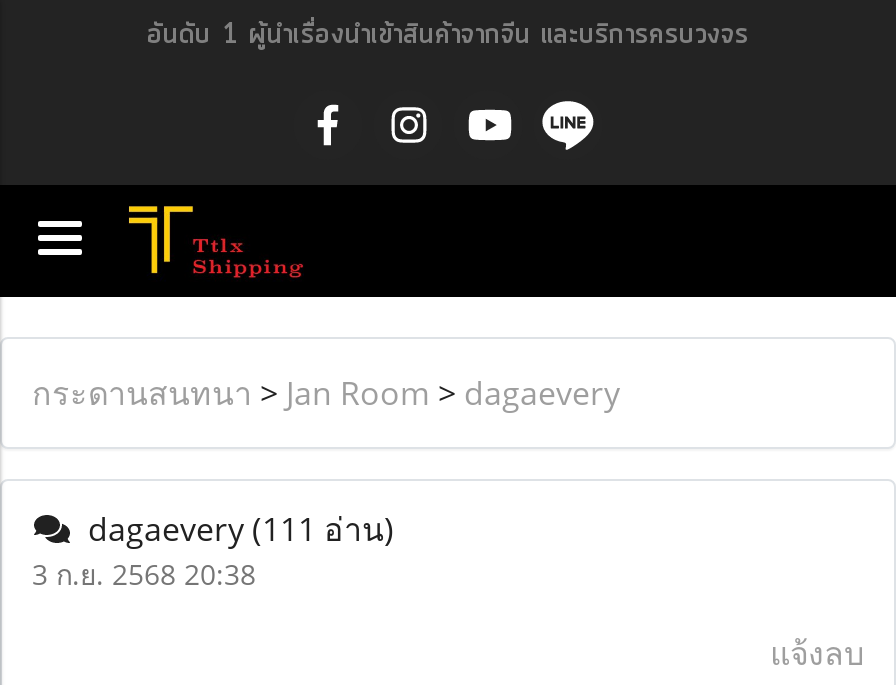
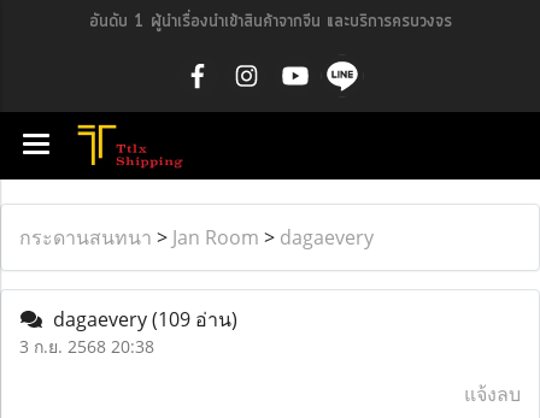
[72,507,394,551] dagaevery (111 อ่าน) -> [43,306,237,332] dagaevery (109 อ่าน)

